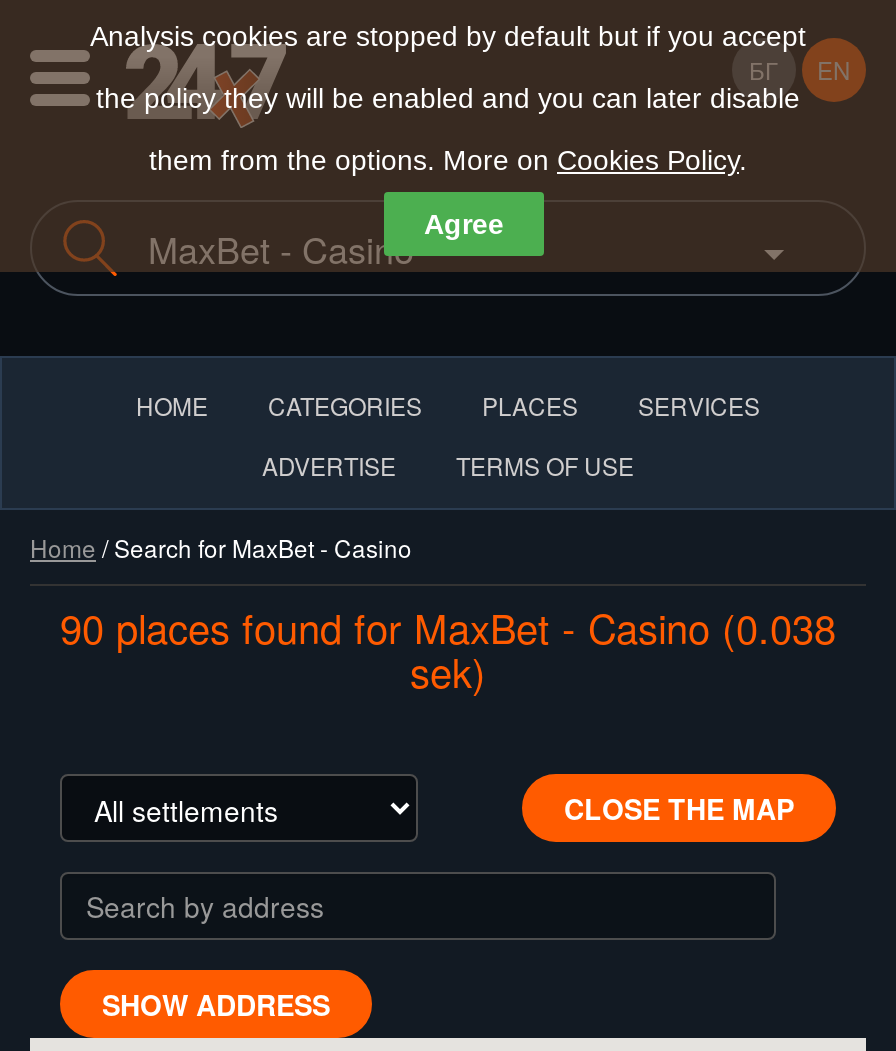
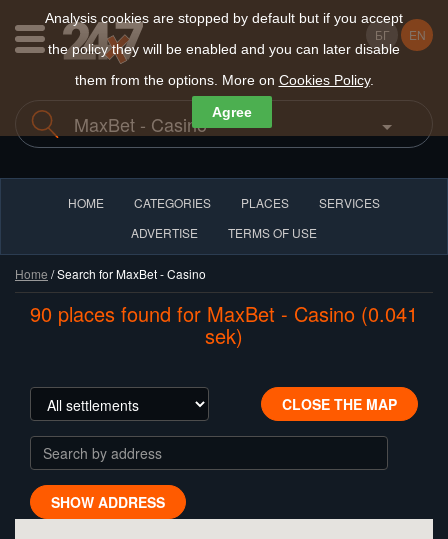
[60,598,836,656] 90 places found for MaxBet - Casino (0.038 -> [30,299,418,328] 90 places found for MaxBet - Casino (0.041

